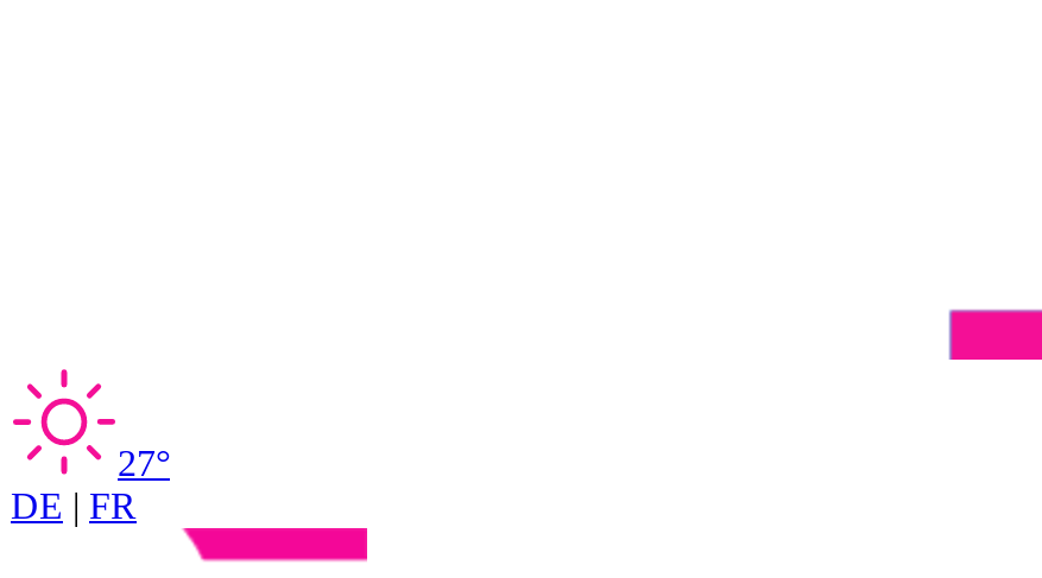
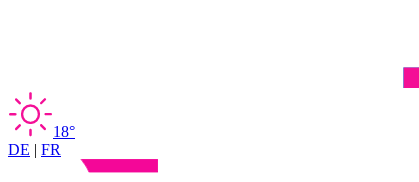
[118,443,170,483] 27° -> [53,123,75,140] 18°

